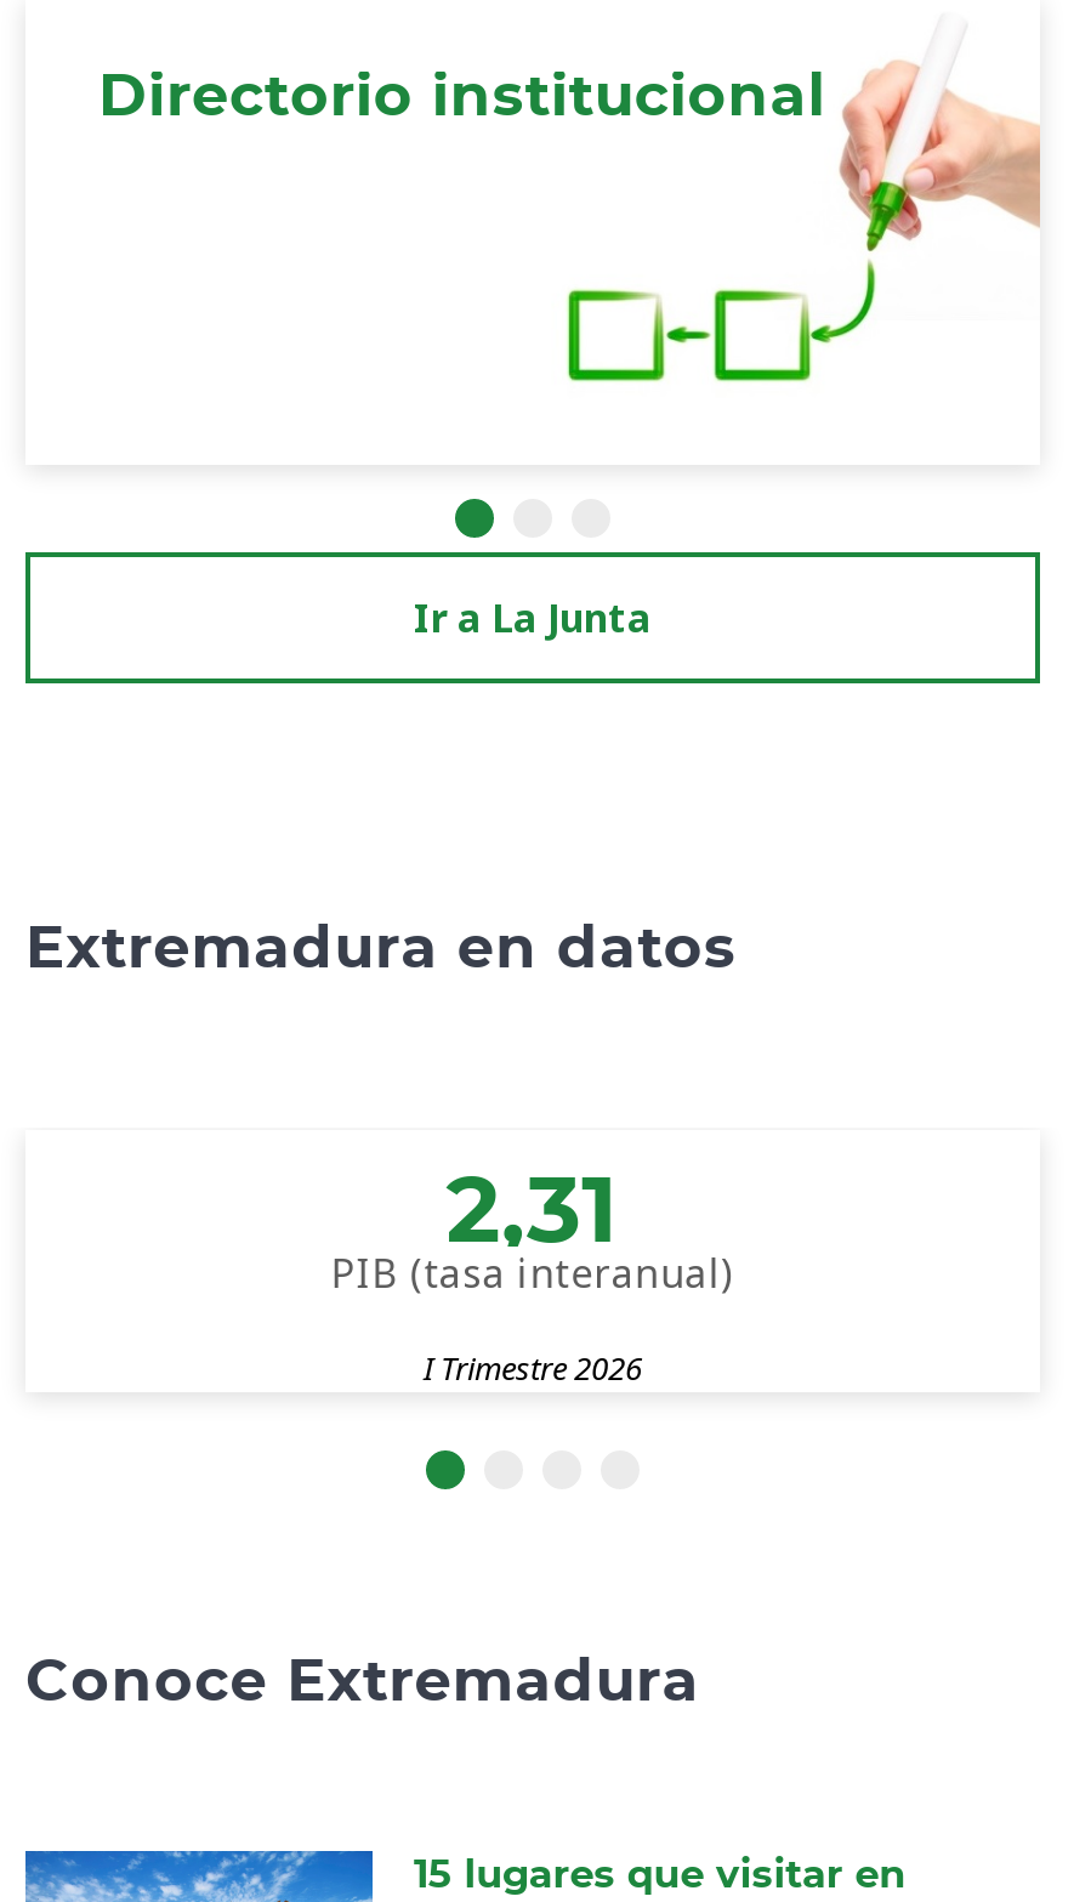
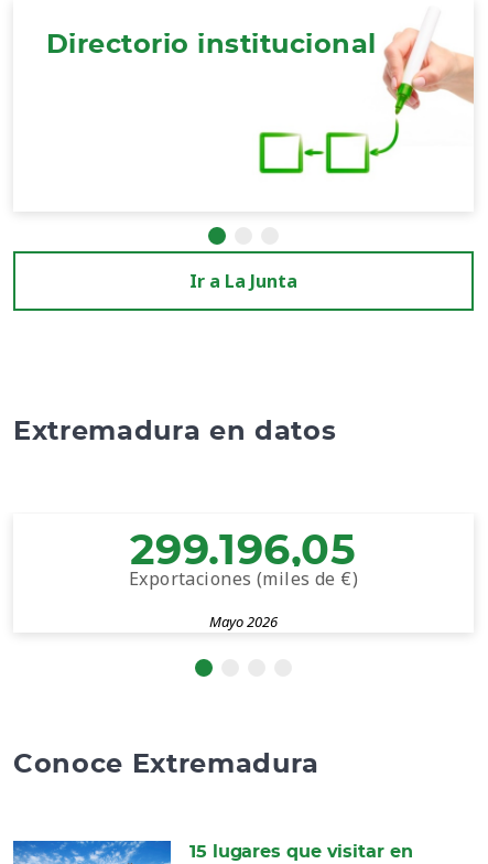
[331,1169,734,1300] 2,31 | PIB (tasa interanual) -> [129,531,358,591] 299.196,05 | Exportaciones (miles de €)
[424,1346,642,1390] I Trimestre 2026 -> [209,612,278,631] Mayo 2026

